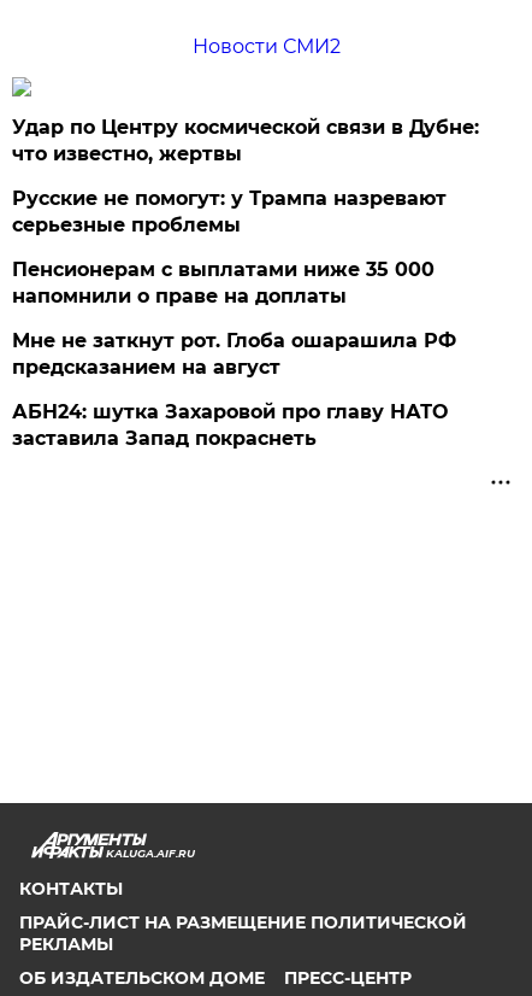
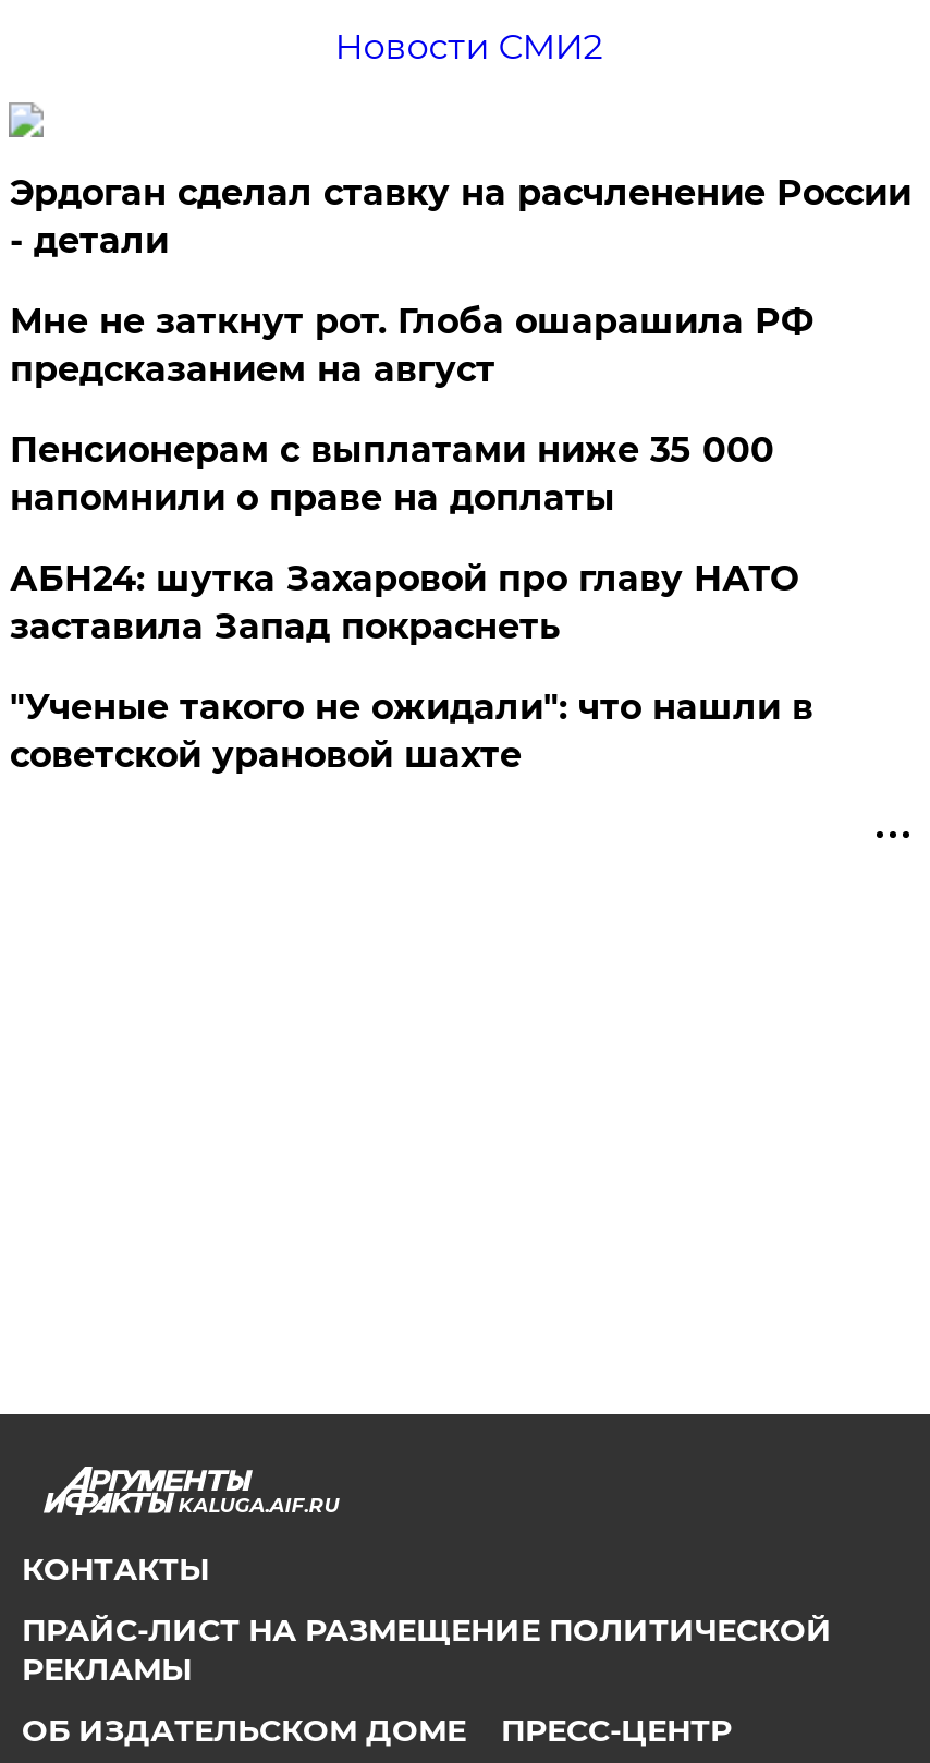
[13,116,480,165] Удар по Центру космической связи в Дубне: | что известно, жертвы -> [10,172,911,261] Эрдоган сделал ставку на расчленение России | - детали
[13,187,447,236] Русские не помогут: у Трампа назревают | серьезные проблемы -> none
moved [13,329,457,379] -> [10,301,813,390]: Мне не заткнут рот. Глоба ошарашила РФ | предсказанием на август
moved [13,400,448,450] -> [10,558,798,647]: АБН24: шутка Захаровой про главу НАТО | заставила Запад покраснеть
none -> [10,686,813,776] "Ученые такого не ожидали": что нашли в | советской урановой шахте

